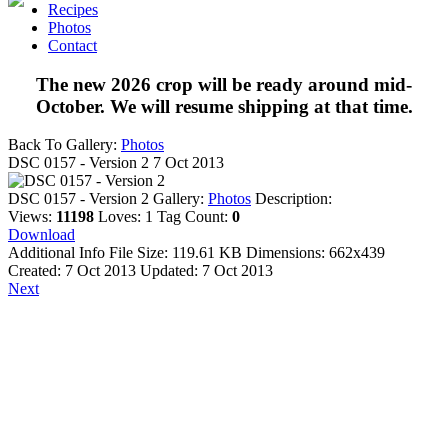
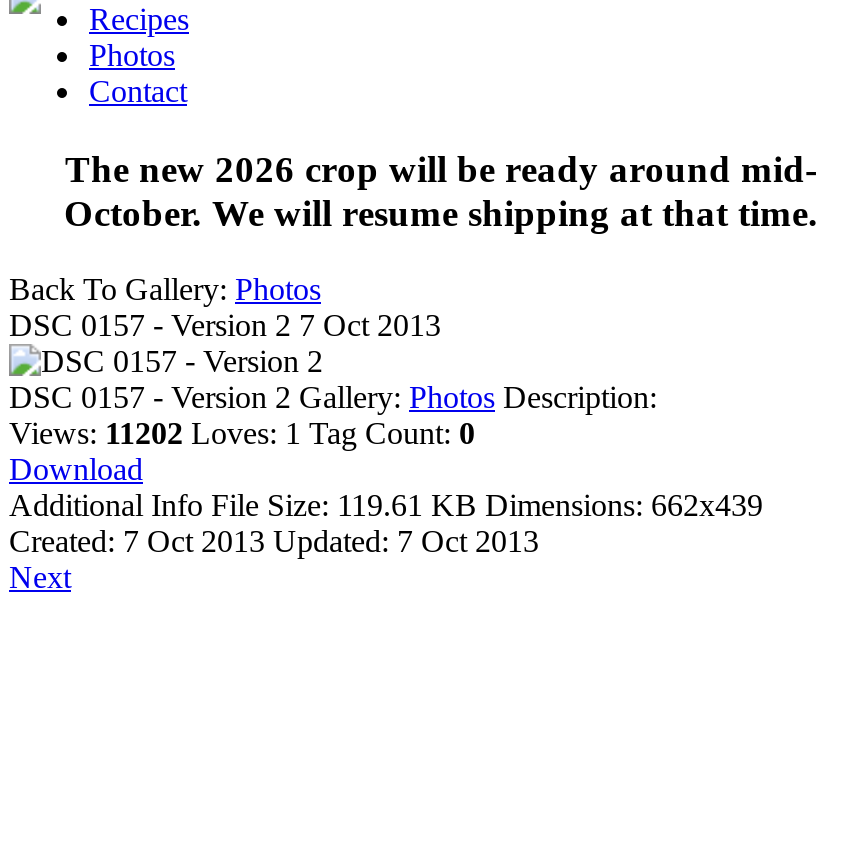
[8,208,240,225] Views: 11198 Loves: 1 Tag Count: 0 -> [9,417,475,451] Views: 11202 Loves: 1 Tag Count: 0

